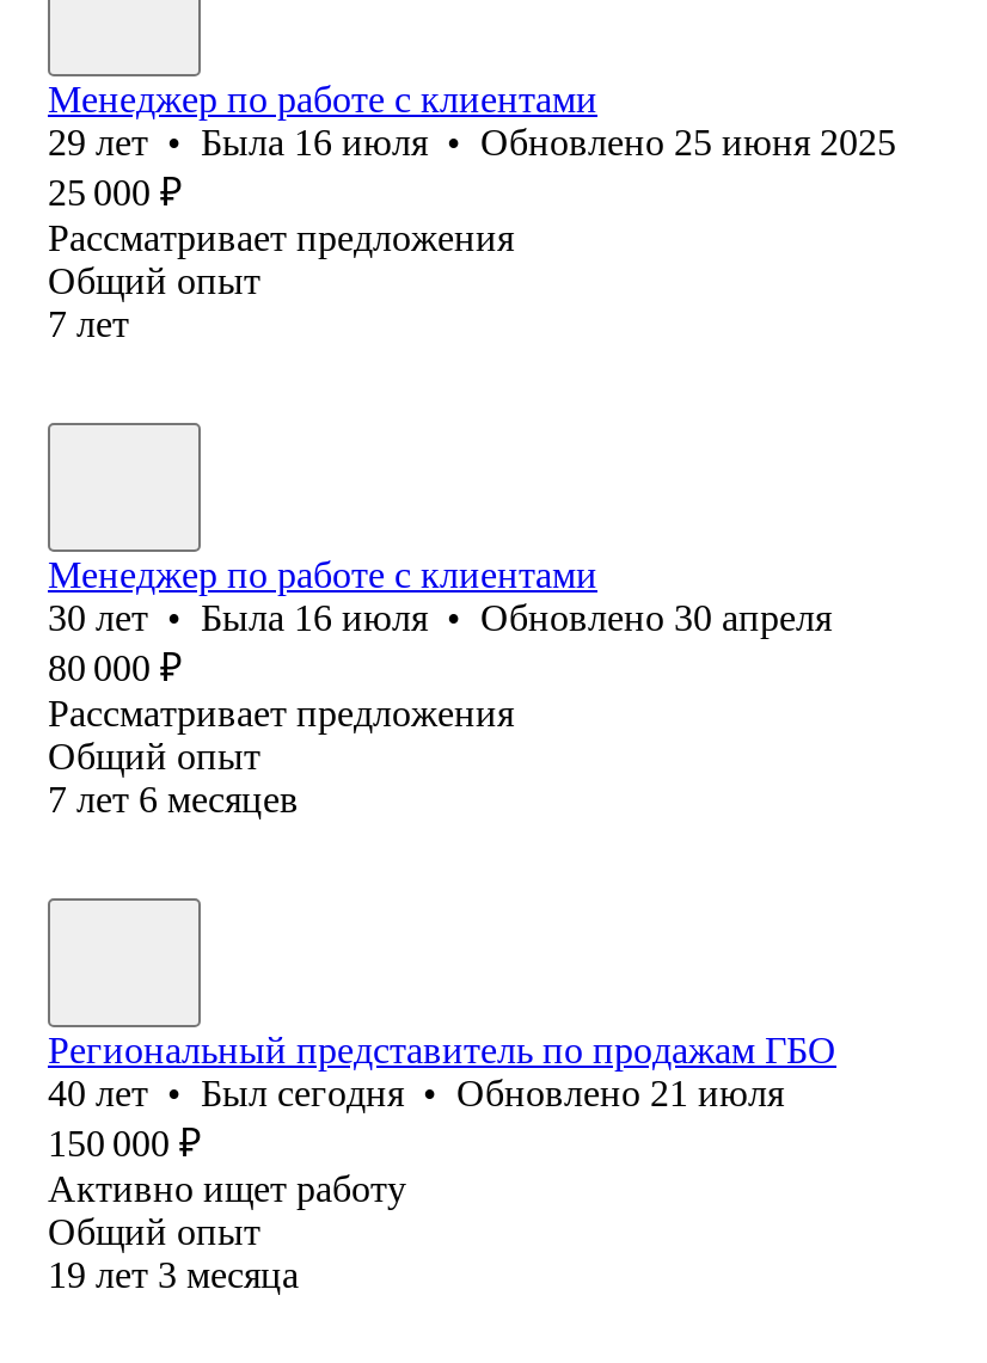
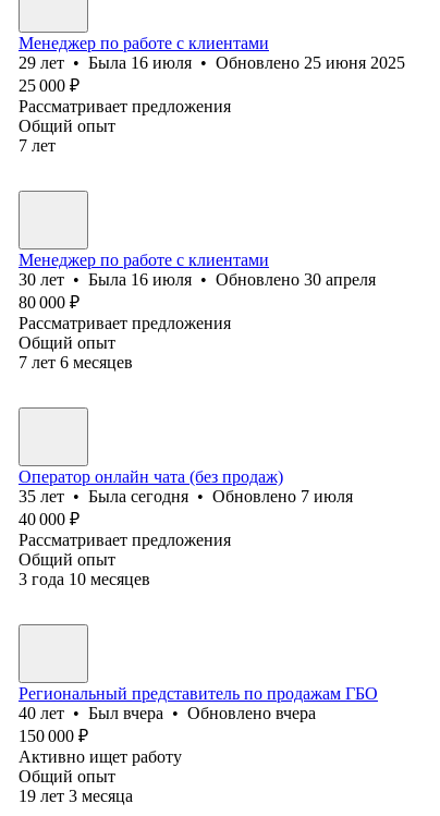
none -> [19,467,353,588] Оператор онлайн чата (без продаж) | 35 лет • Была сегодня • Обновлено 7 июля | 40 000 ₽ | Рассматривает предложения | Общий опыт | 3 года 10 месяцев
[48,1072,784,1113] 40 лет • Был сегодня • Обновлено 21 июля -> [19,704,316,722] 40 лет • Был вчера • Обновлено вчера

